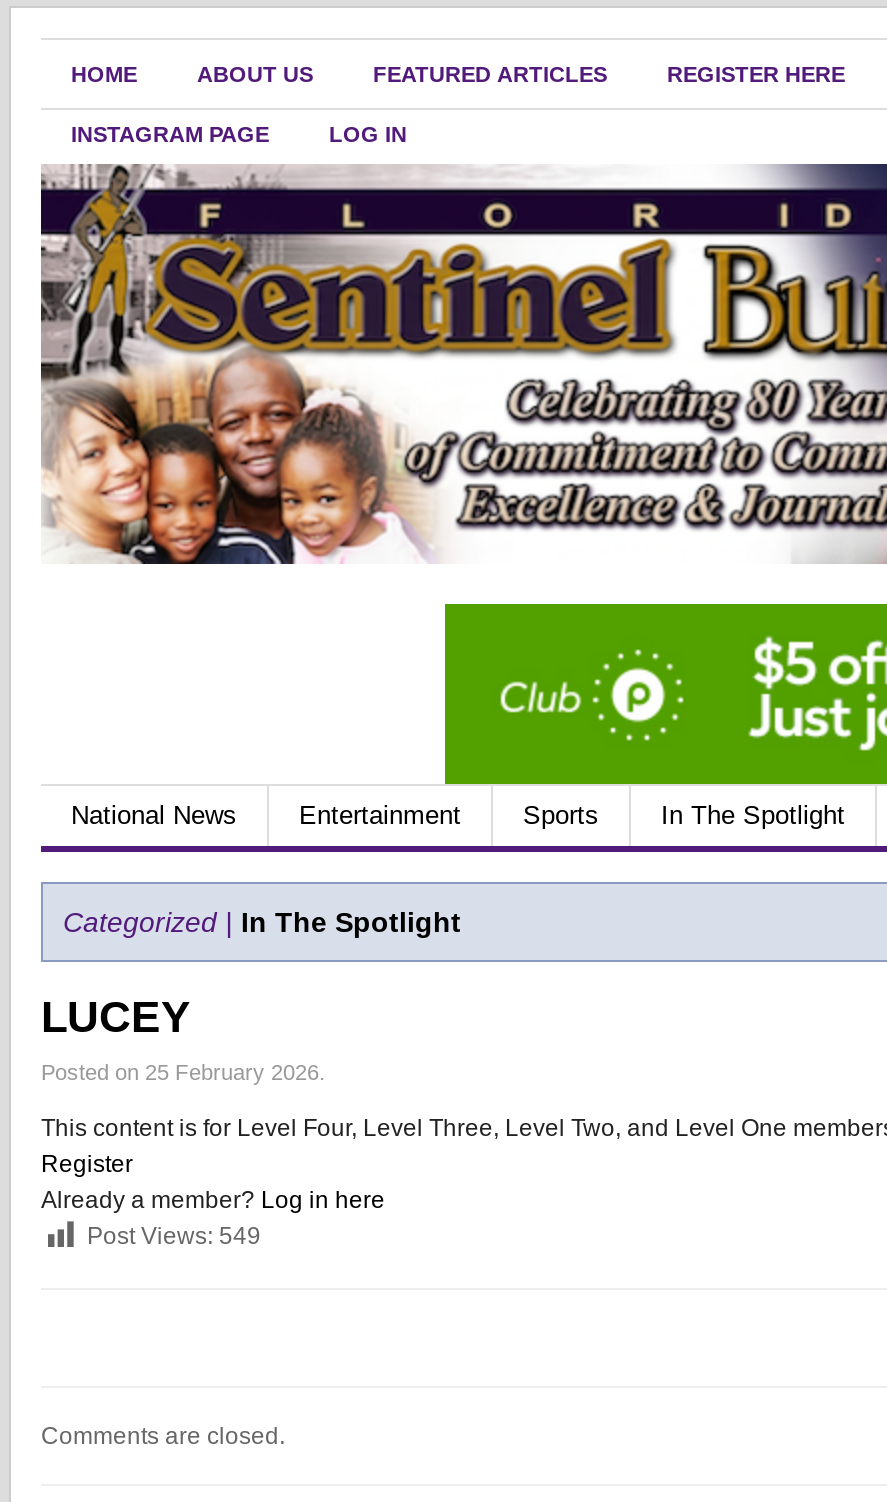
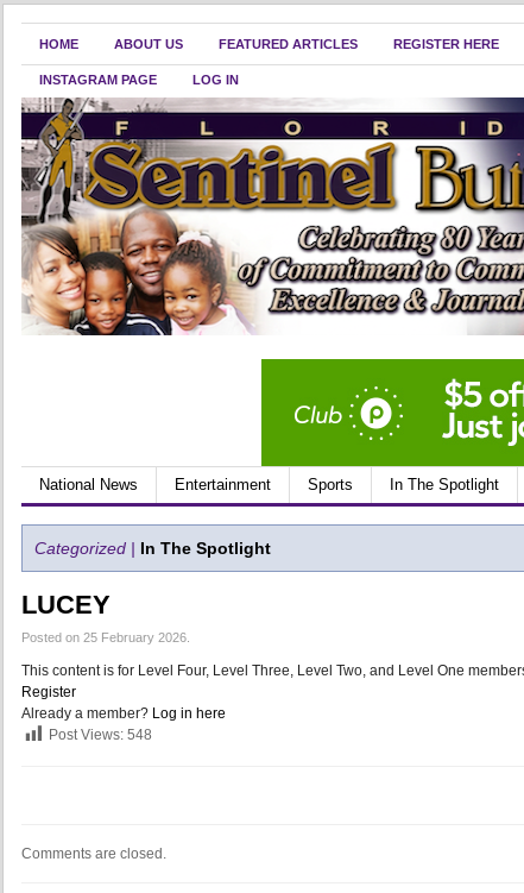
[87,1222,261,1250] Post Views: 549 -> [49,727,152,743] Post Views: 548

